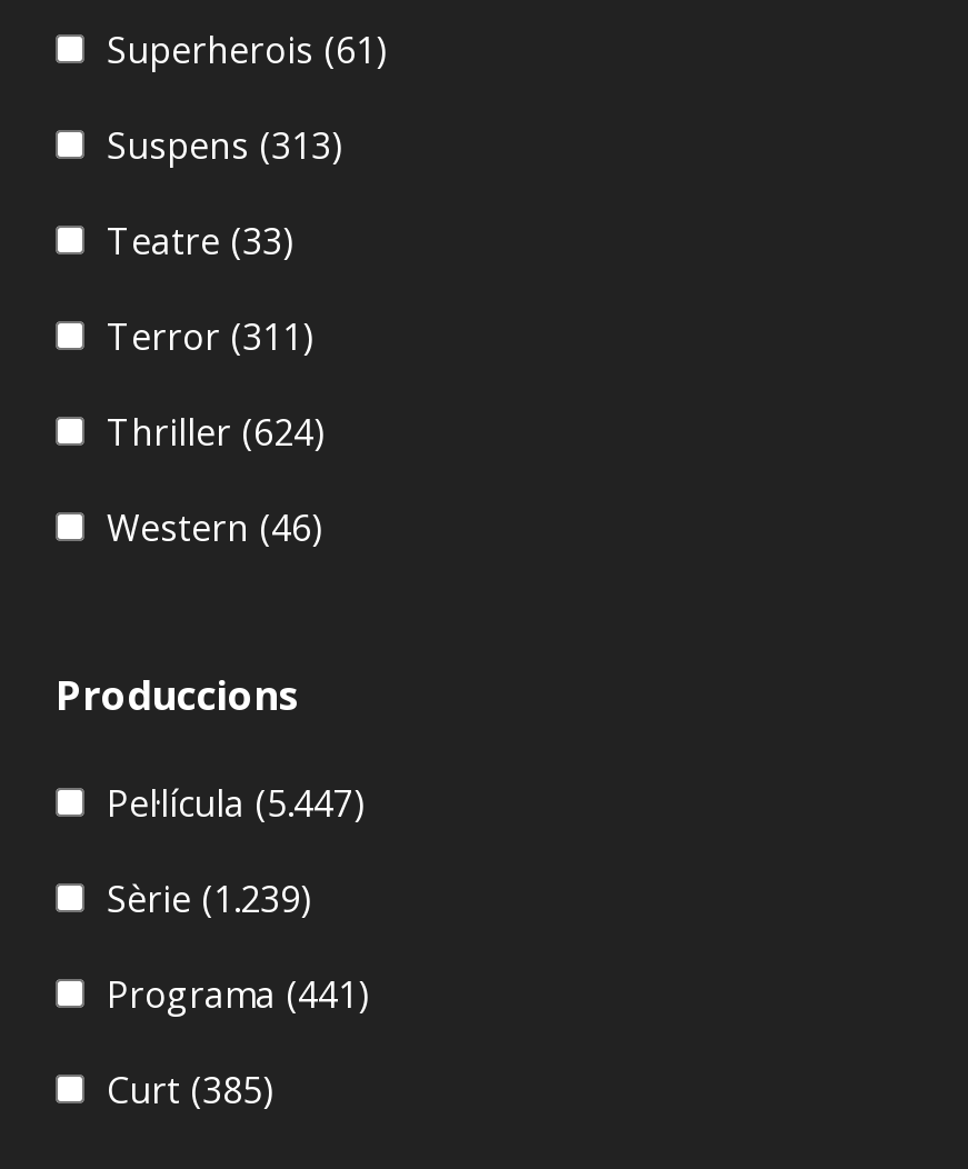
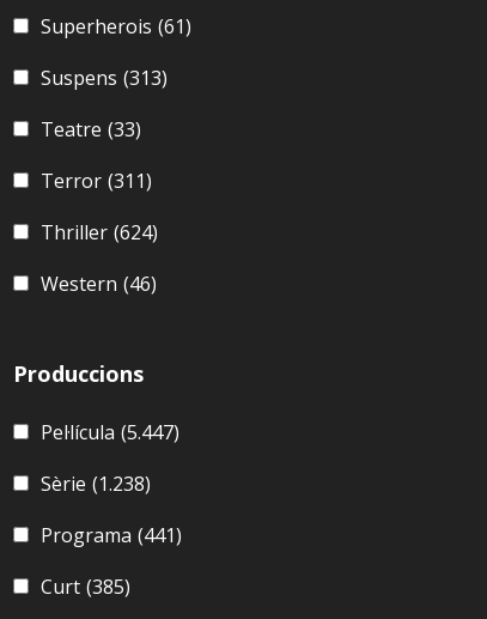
[107,874,311,923] Sèrie (1.239) -> [41,470,151,497] Sèrie (1.238)

